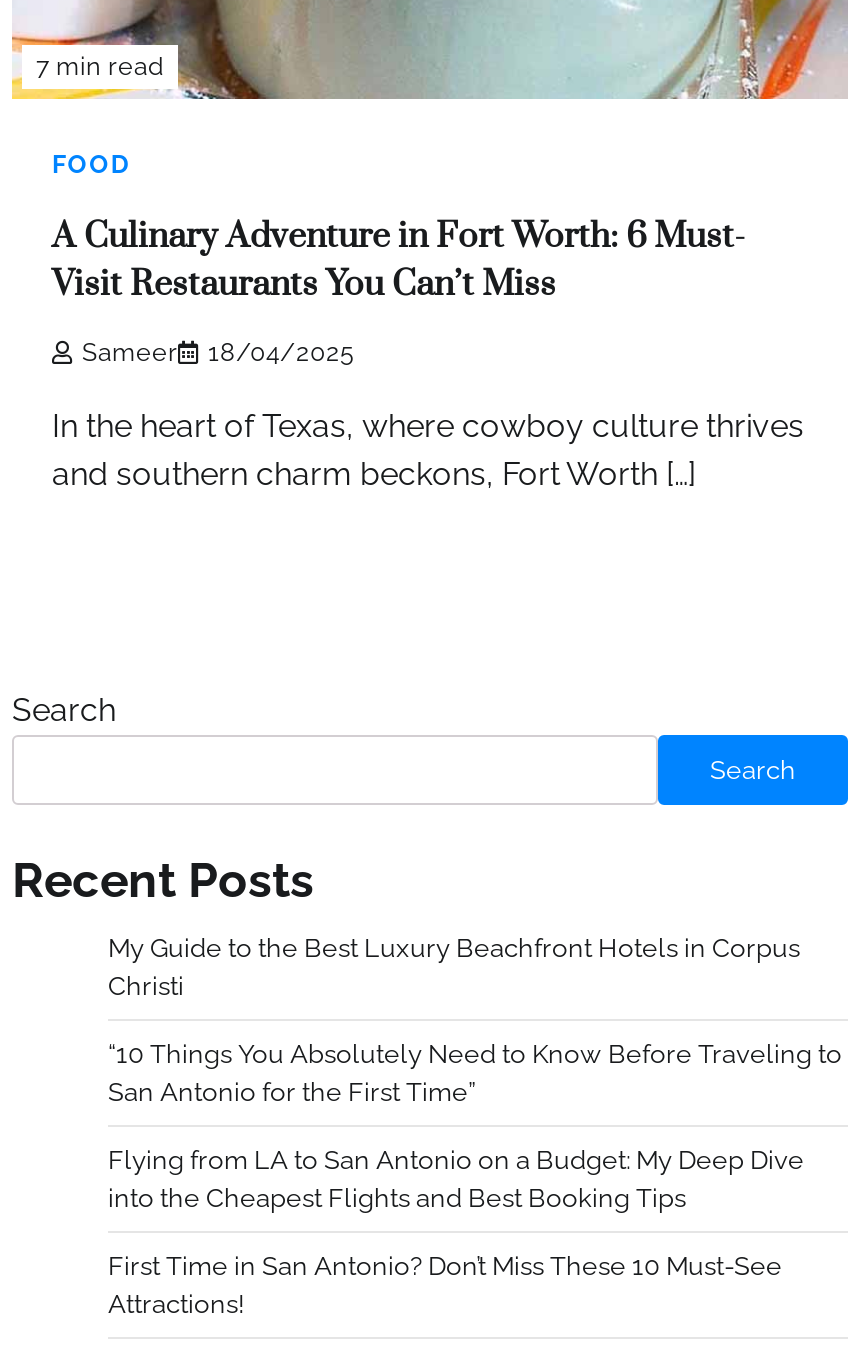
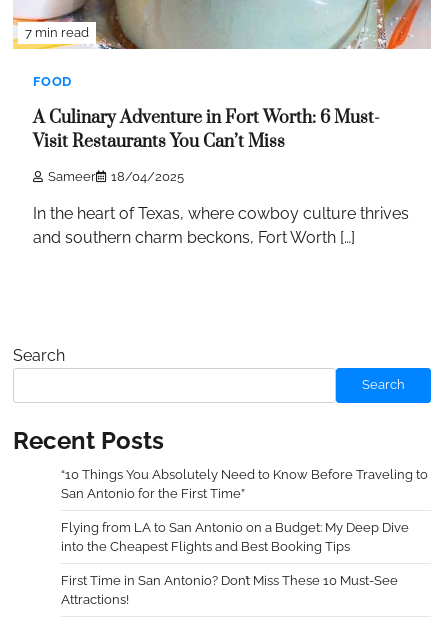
[108,933,800,1001] My Guide to the Best Luxury Beachfront Hotels in Corpus | Christi -> none

